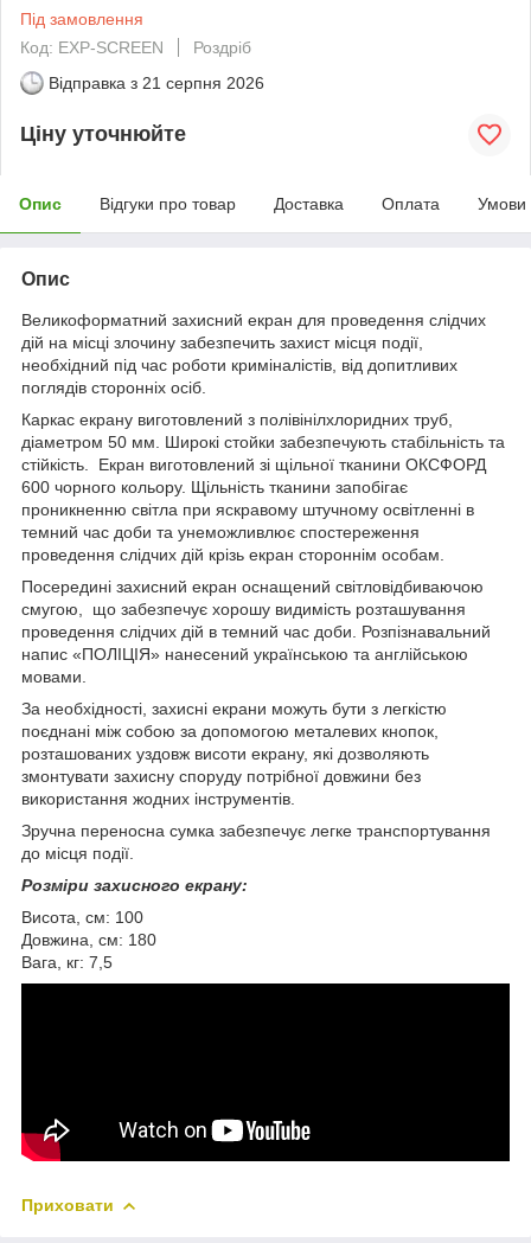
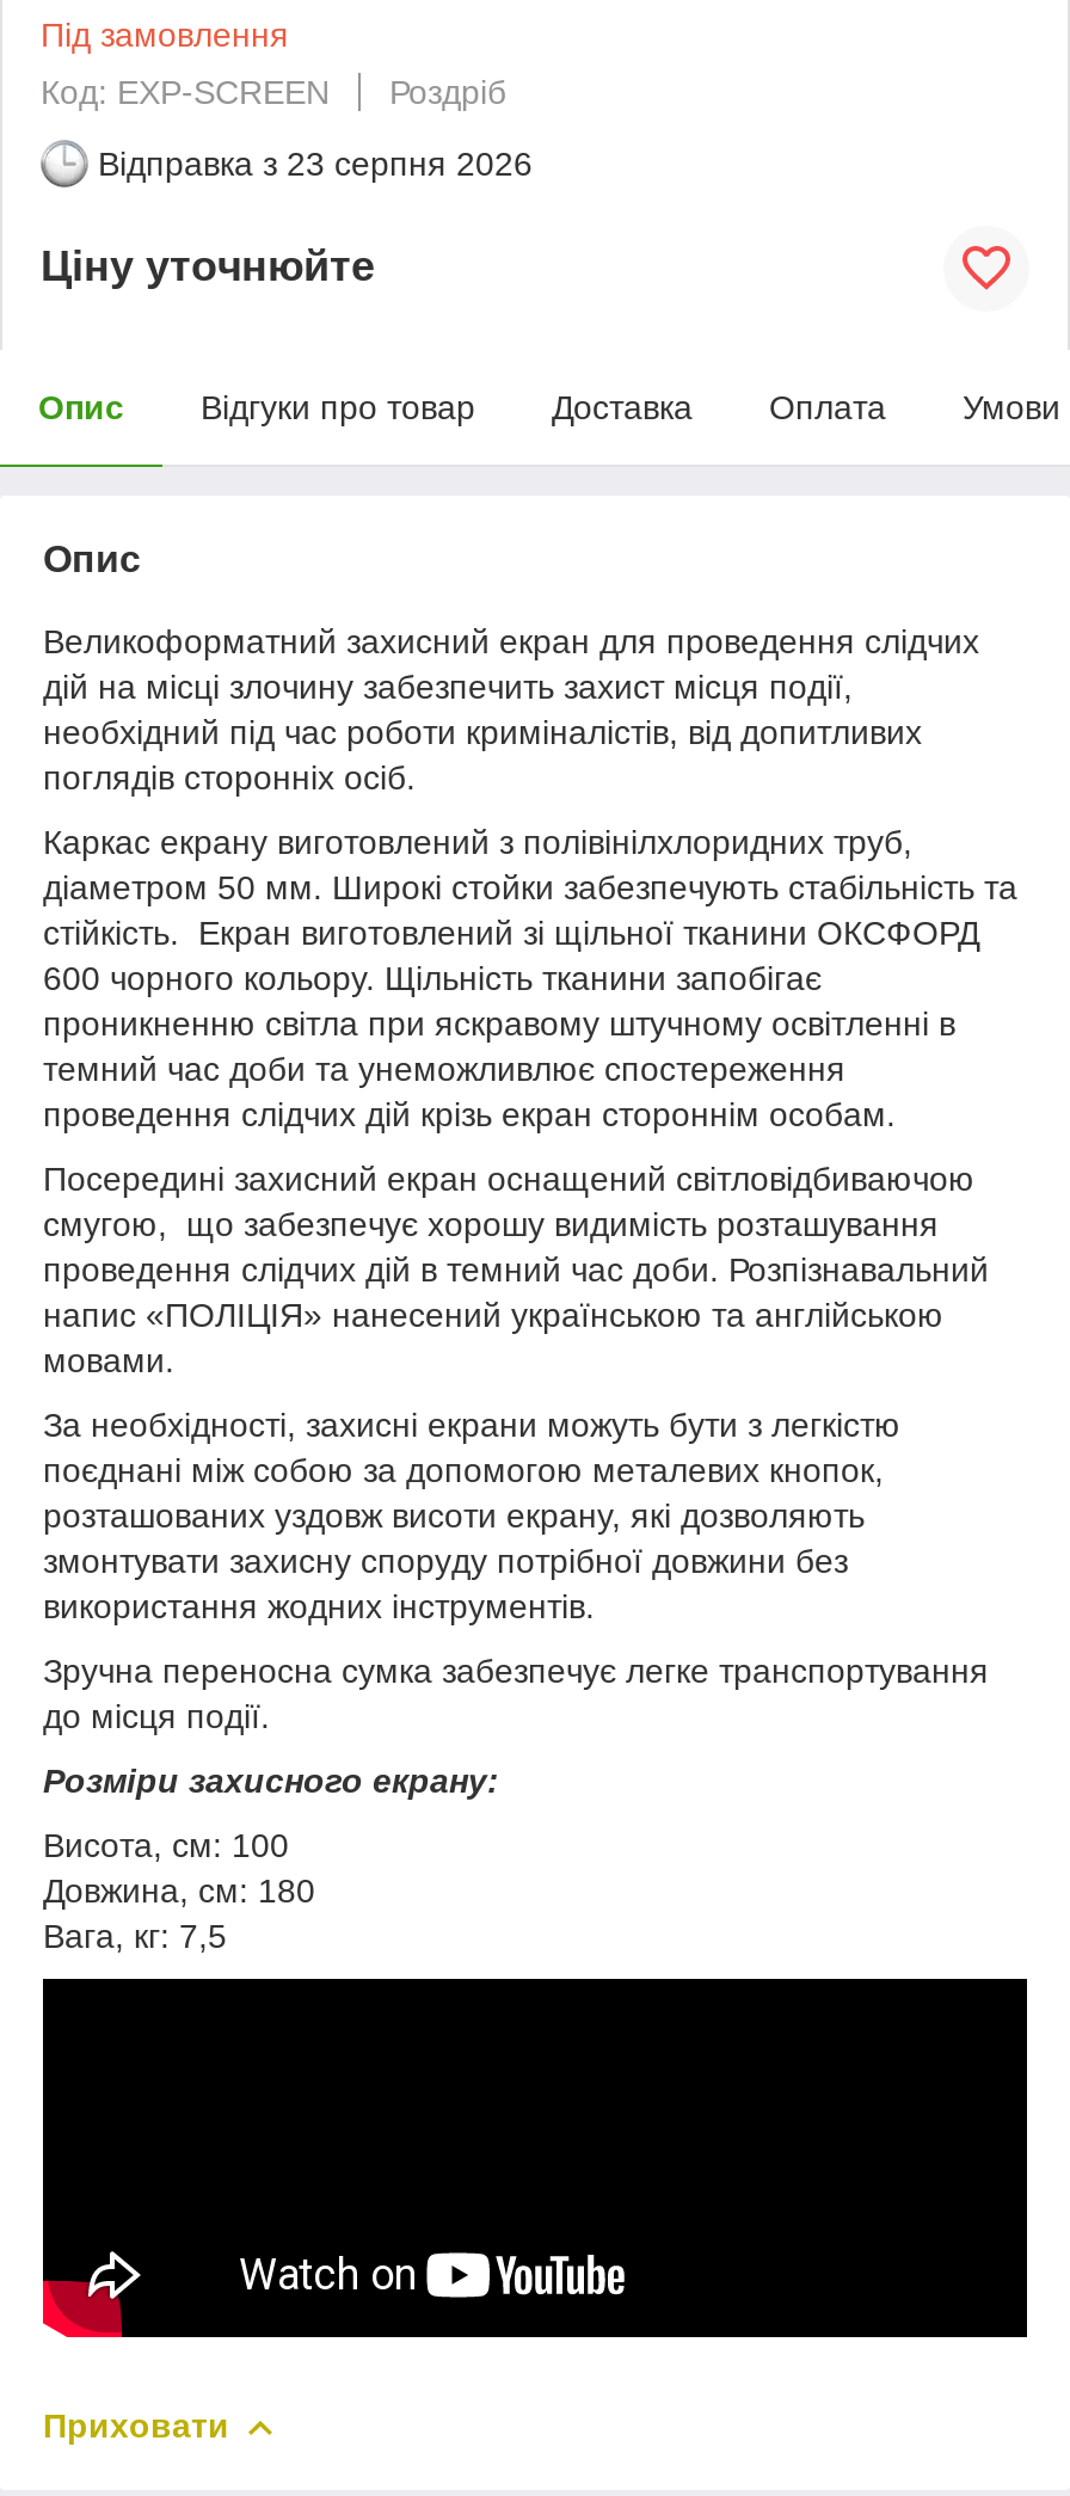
[49,73,264,92] Відправка з 21 серпня 2026 -> [98,144,533,182] Відправка з 23 серпня 2026

